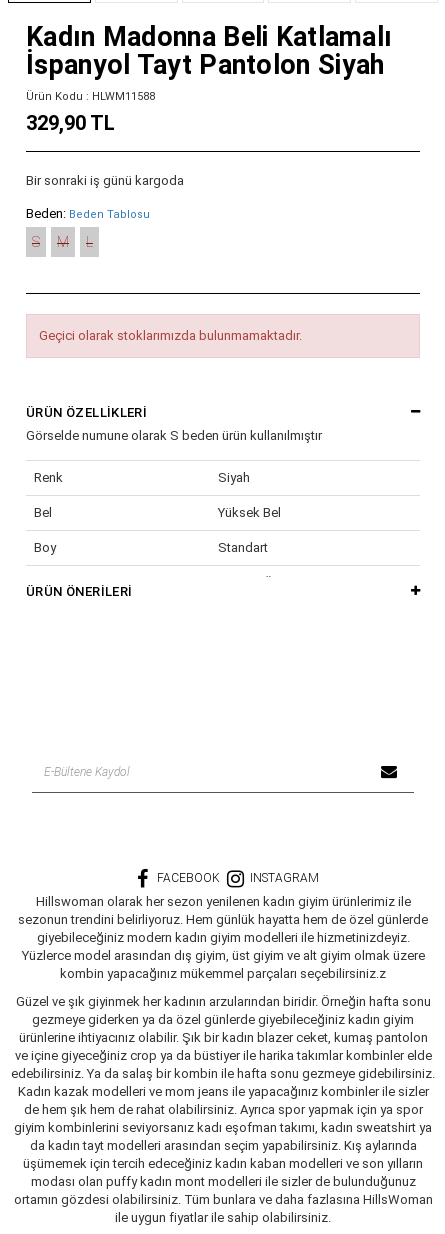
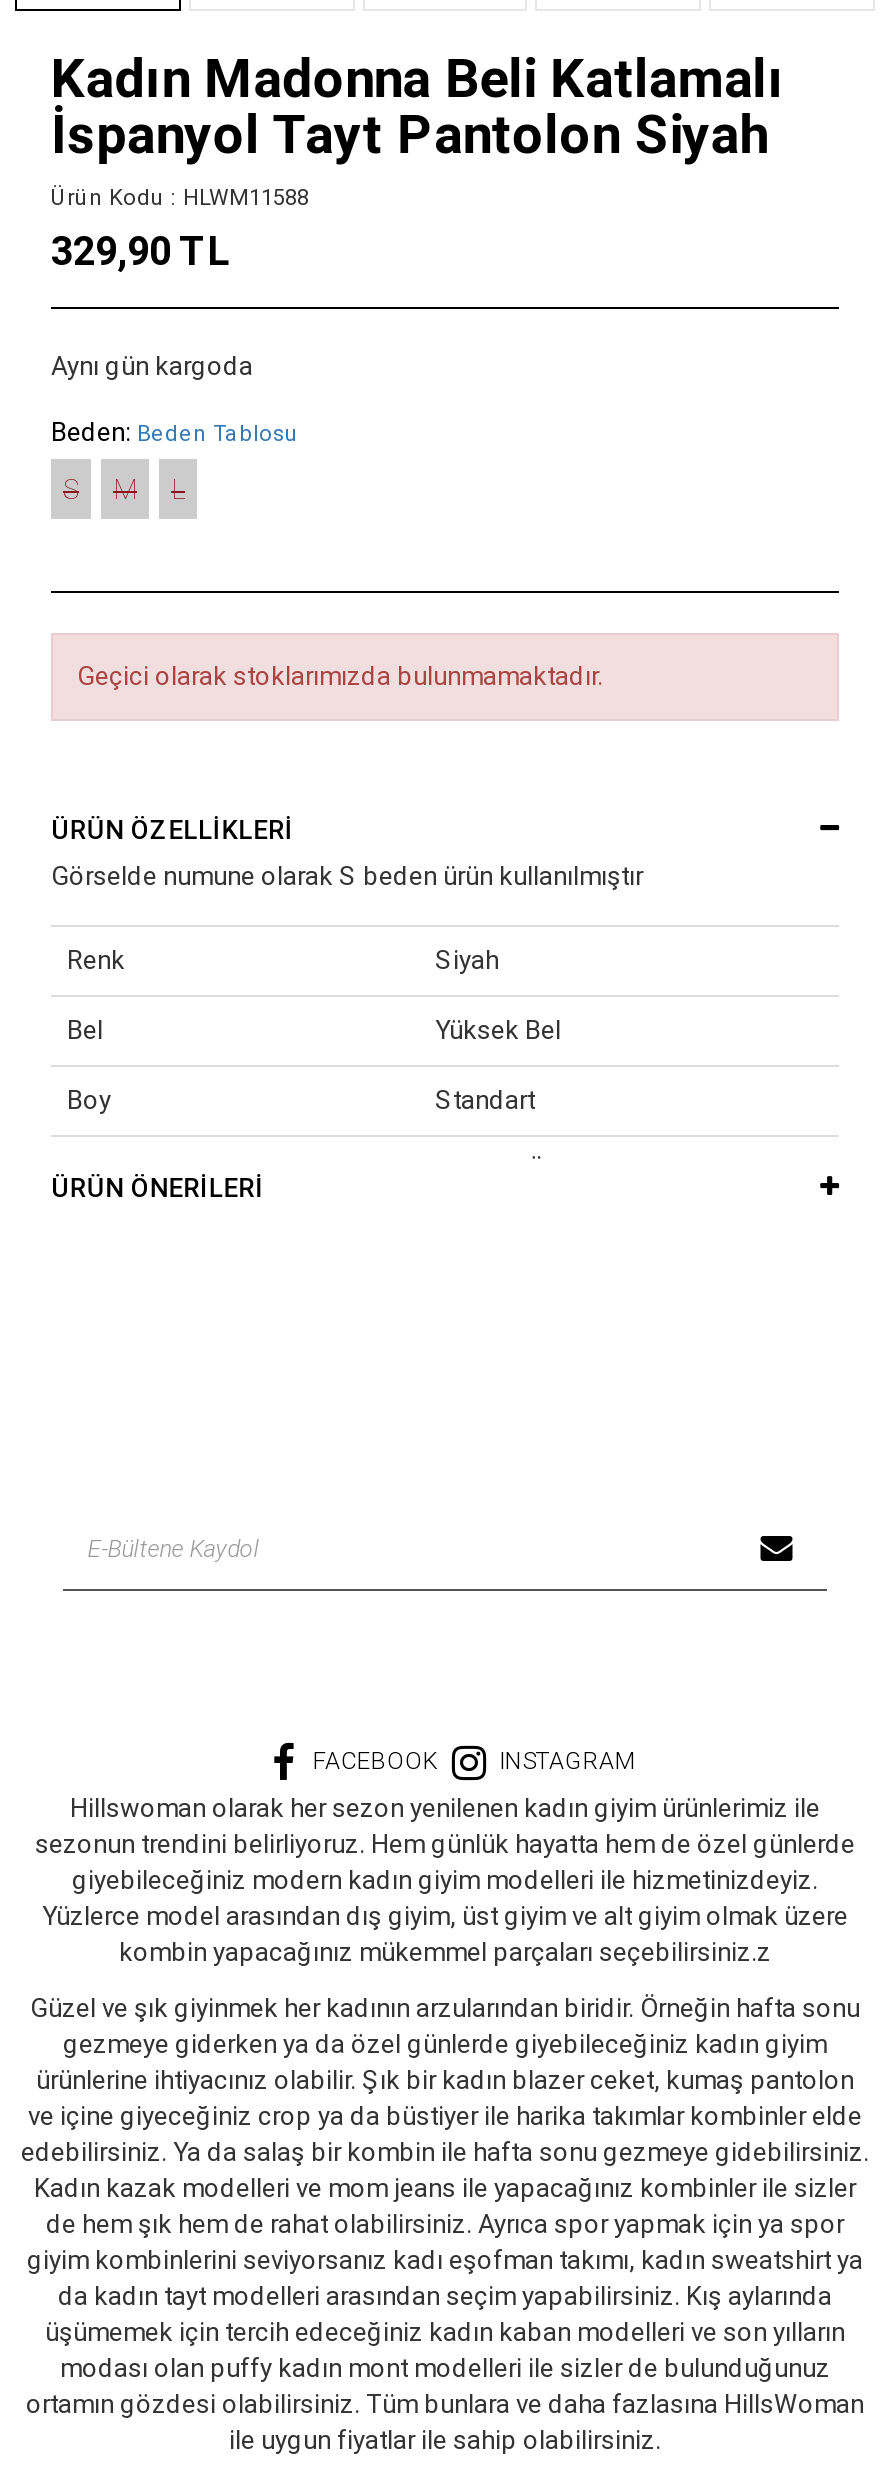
[26,173,184,188] Bir sonraki iş günü kargoda -> [51,351,253,381] Aynı gün kargoda

